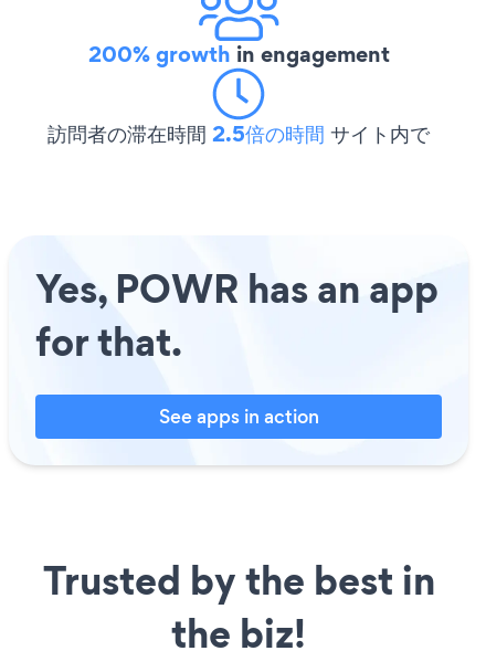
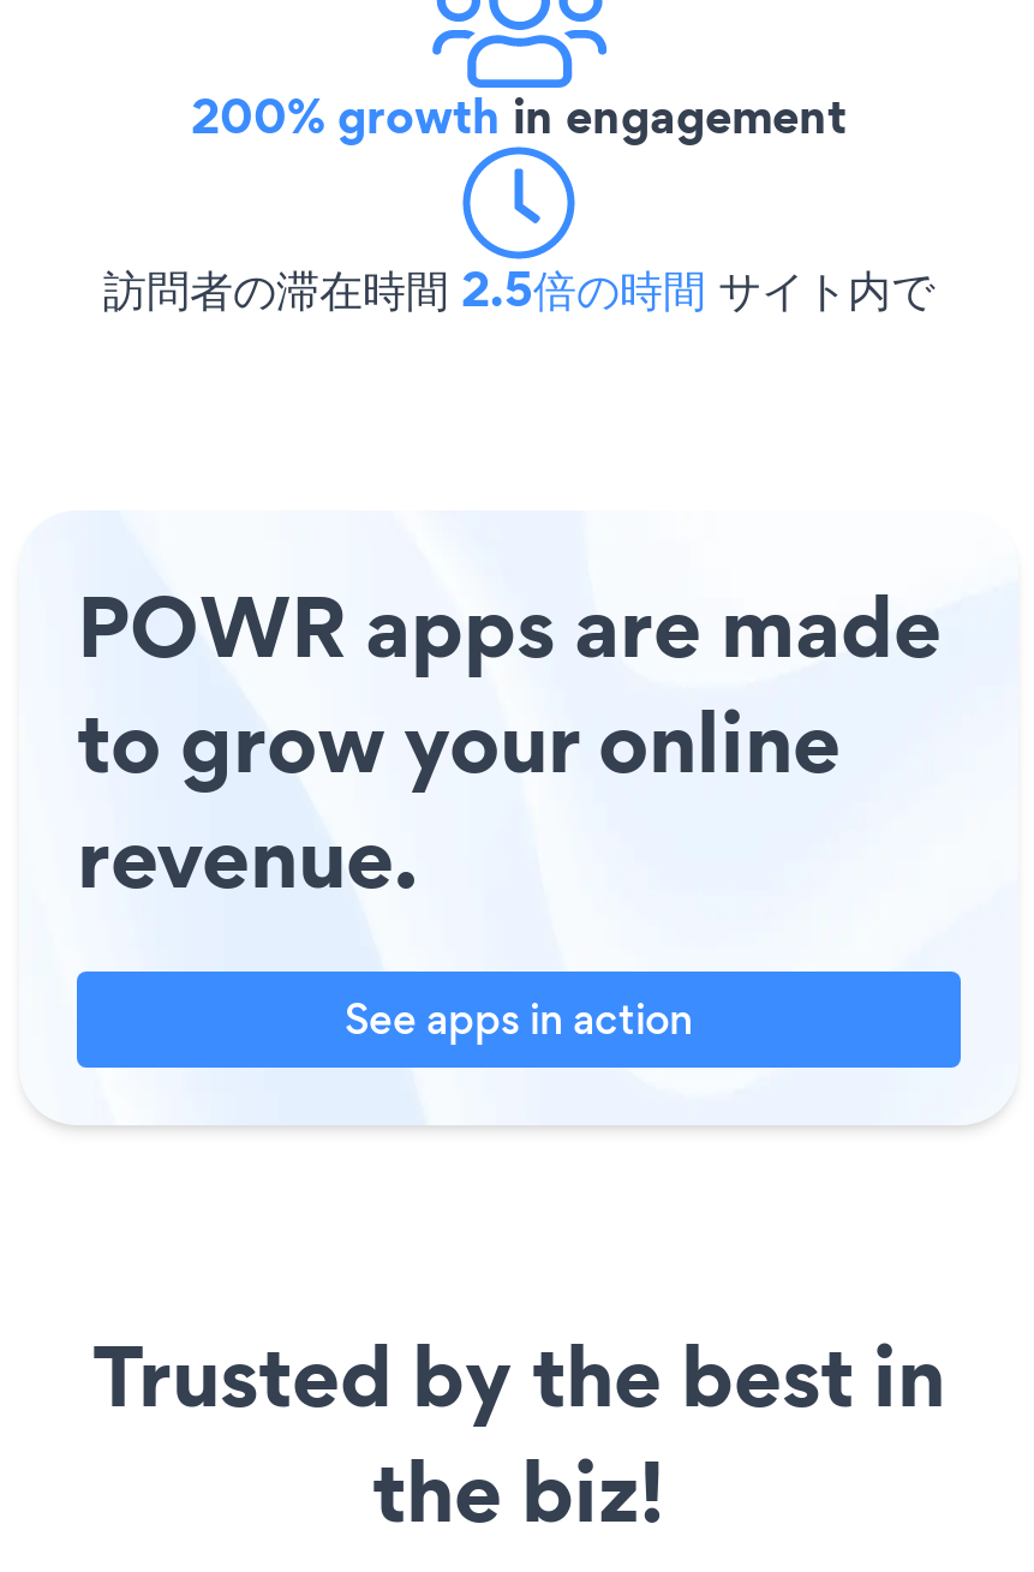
[35,261,439,369] Yes, POWR has an app | for that. -> [77,566,942,917] POWR apps are made | to grow your online | revenue.

